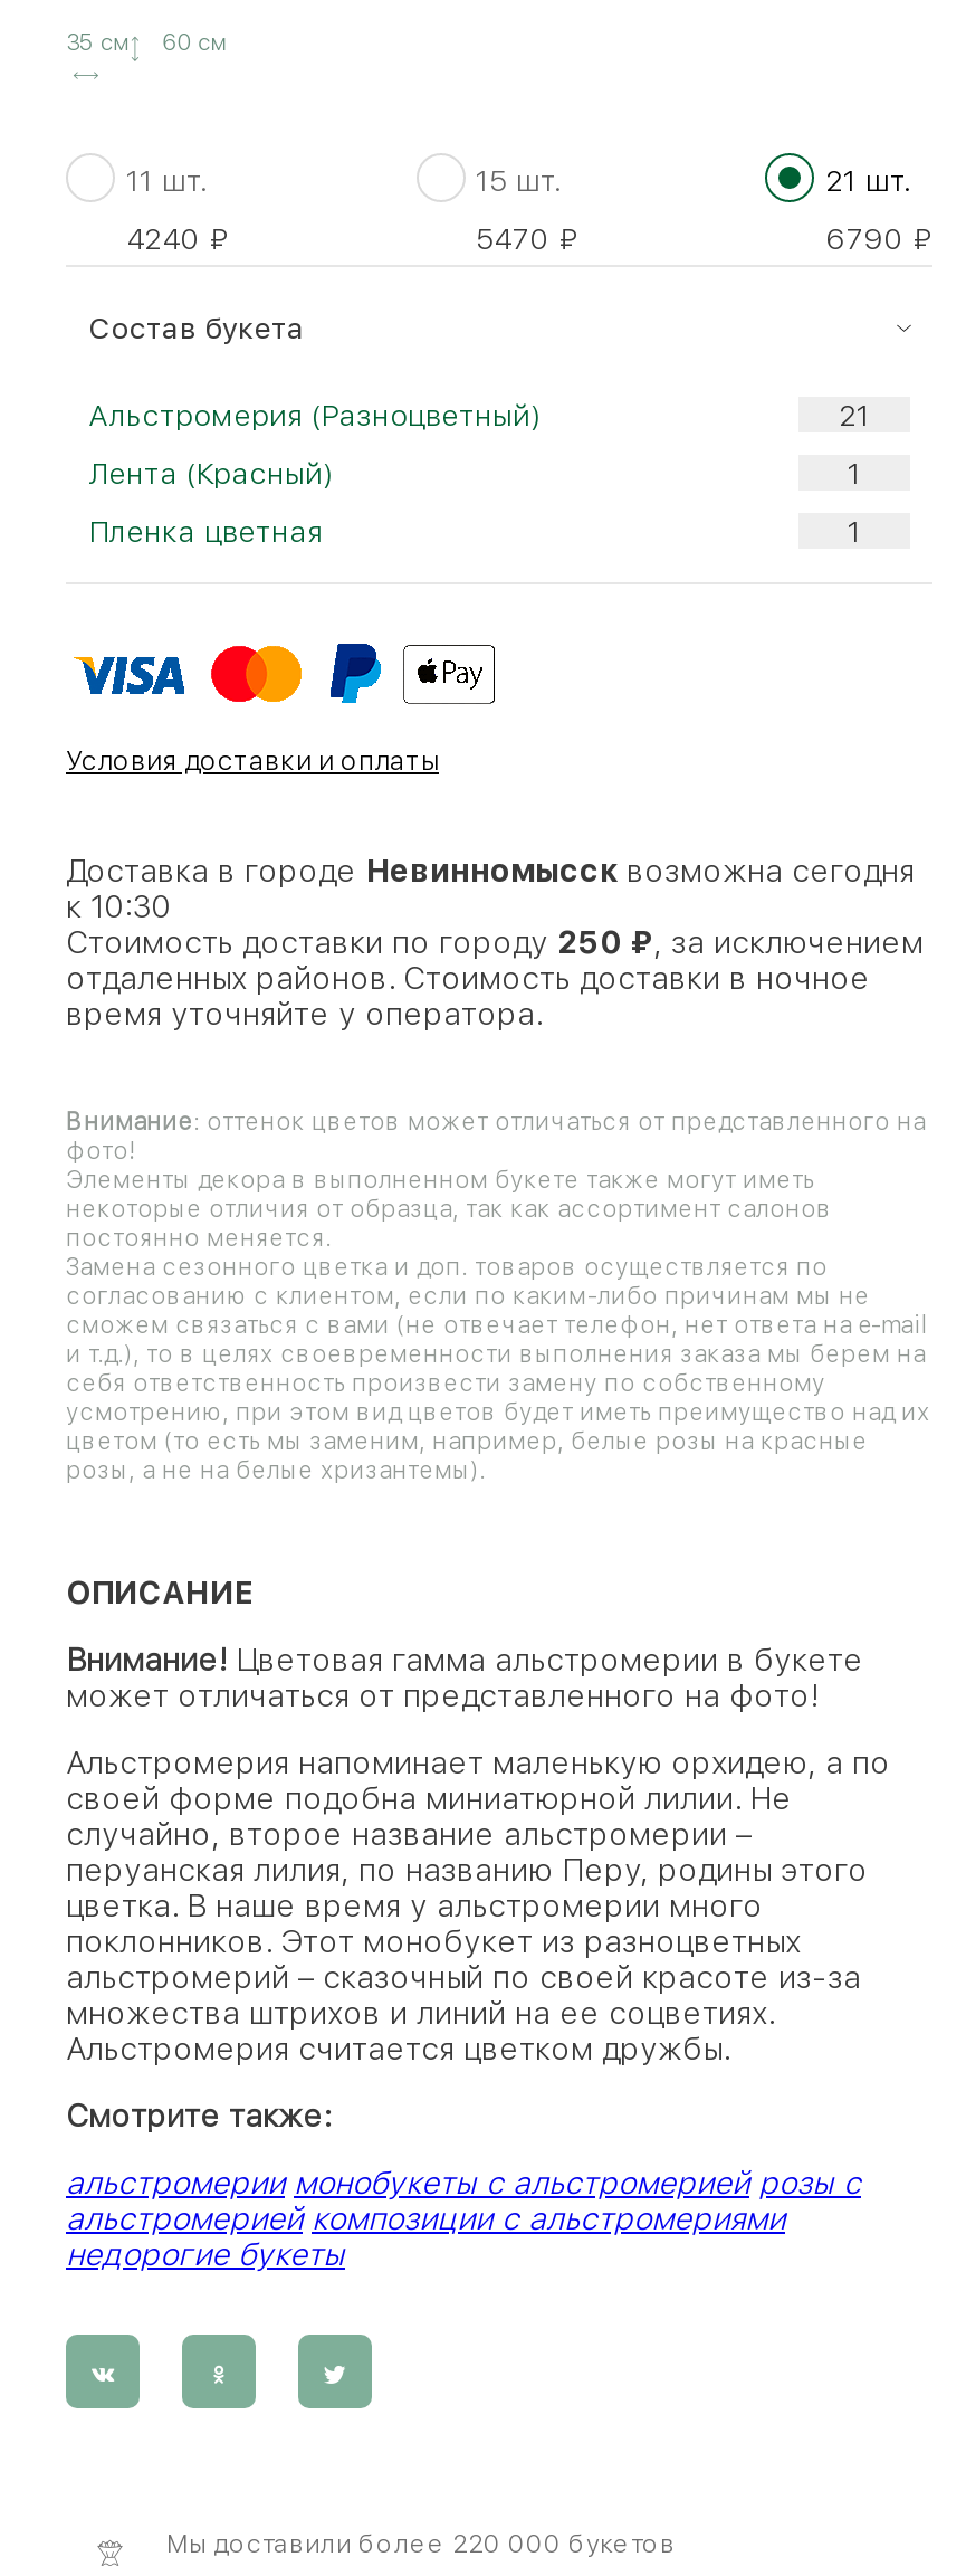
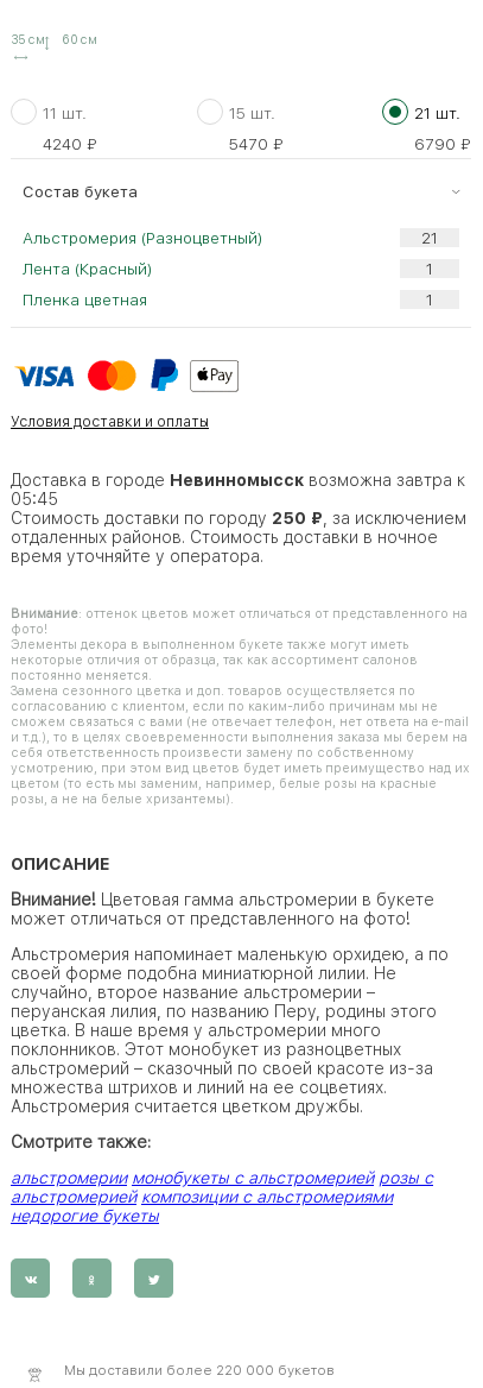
[66,853,915,924] Доставка в городе Невинномысск возможна сегодня | к 10:30 -> [11,471,465,509] Доставка в городе Невинномысск возможна завтра к | 05:45

